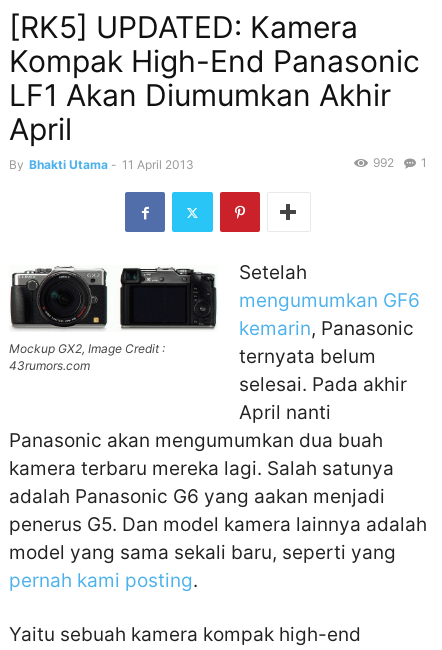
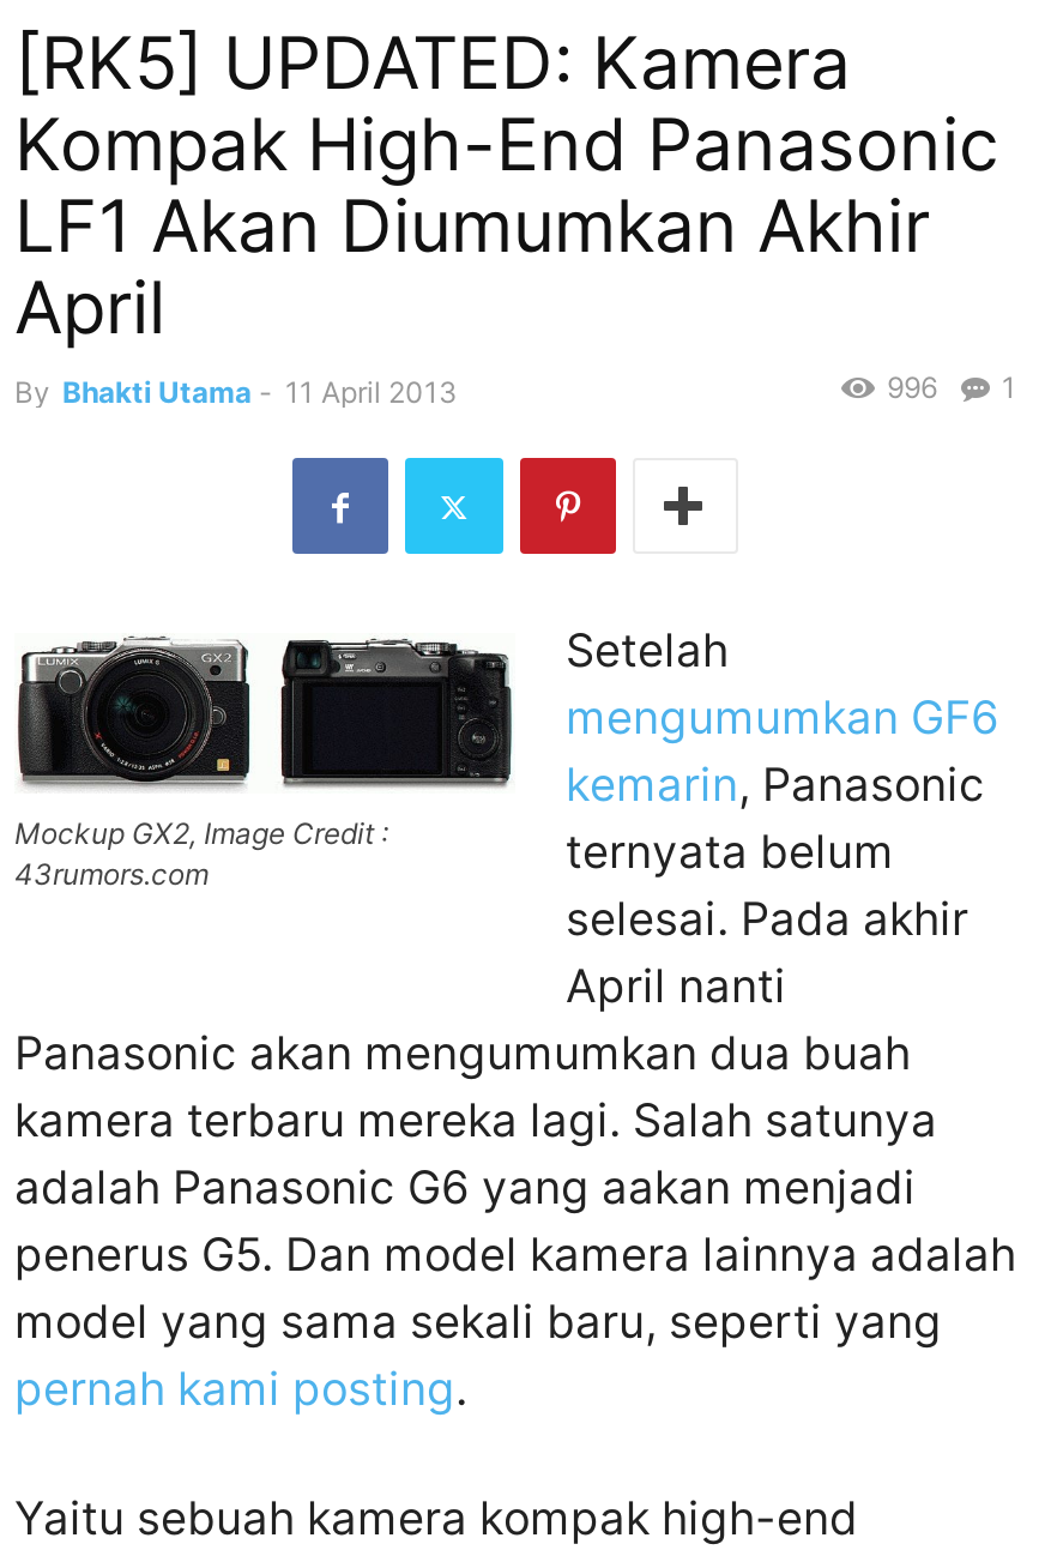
[373,155,427,170] 992 1 -> [887,369,1016,405] 996 1

